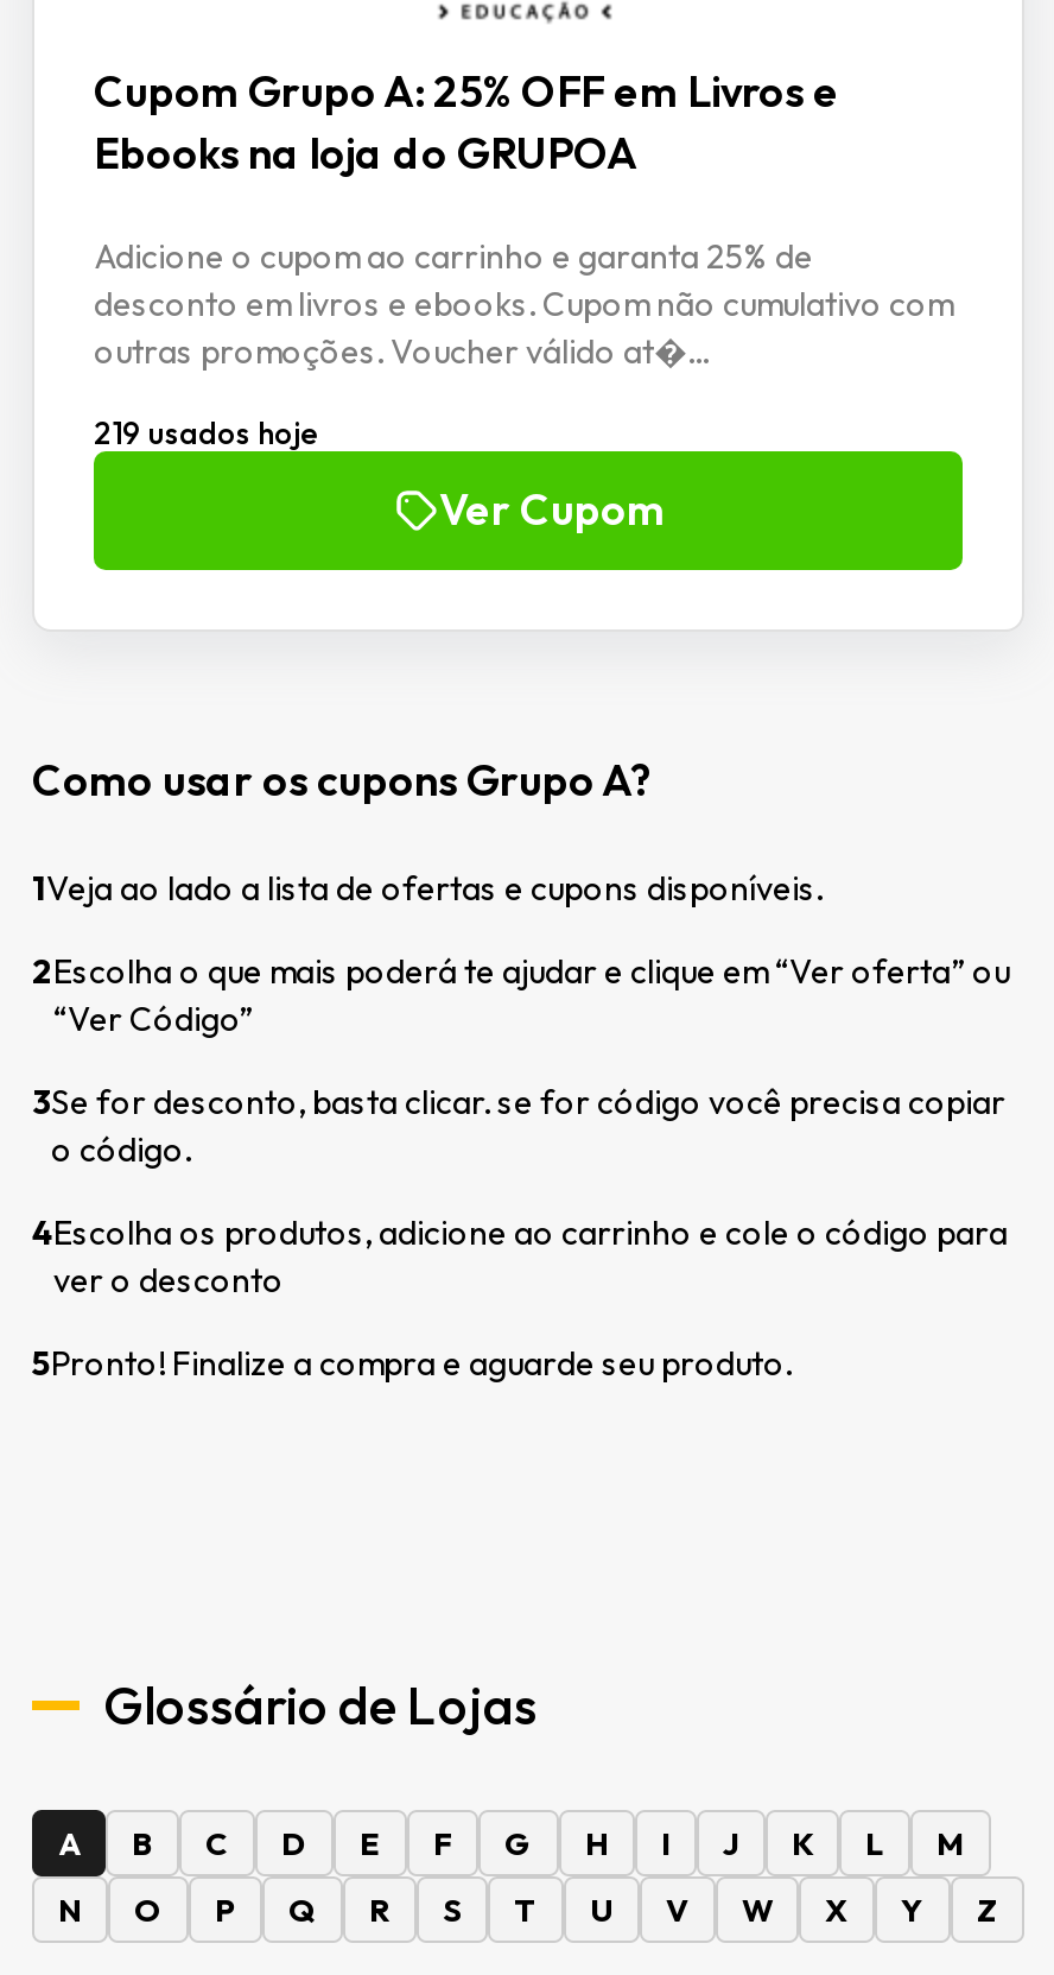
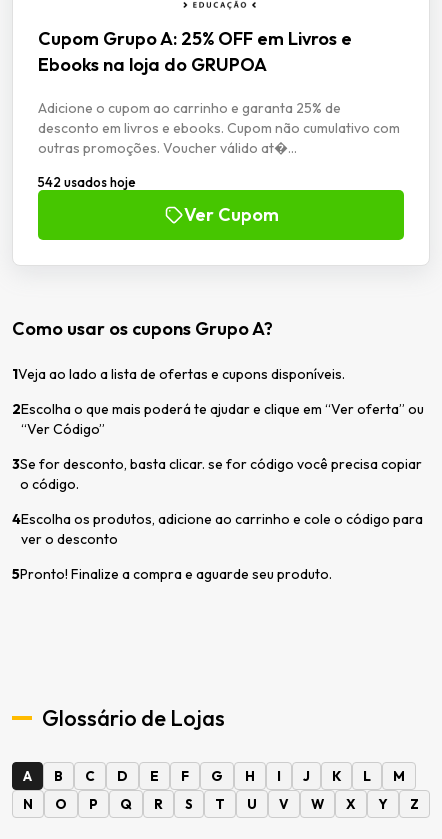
[94,413,319,451] 219 usados hoje -> [38,174,136,190] 542 usados hoje

